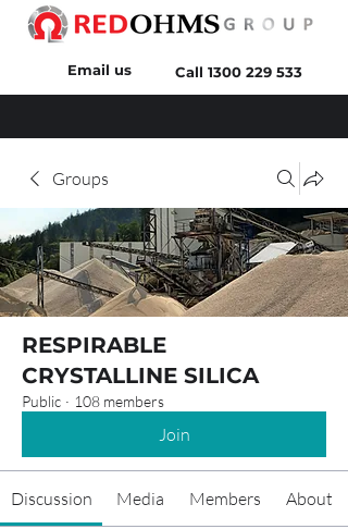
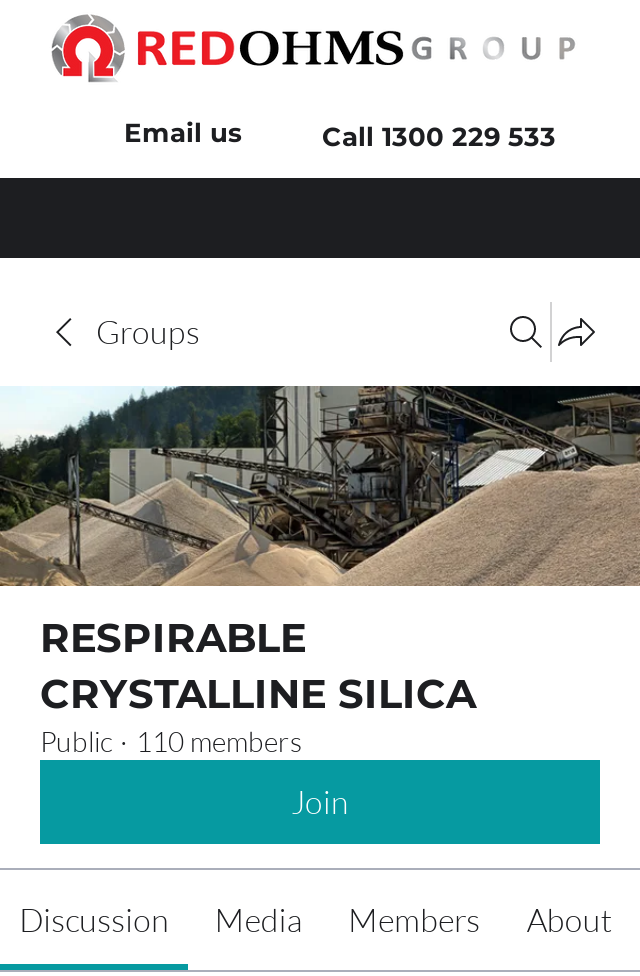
[22,392,164,410] Public · 108 members -> [40,724,302,758] Public · 110 members

